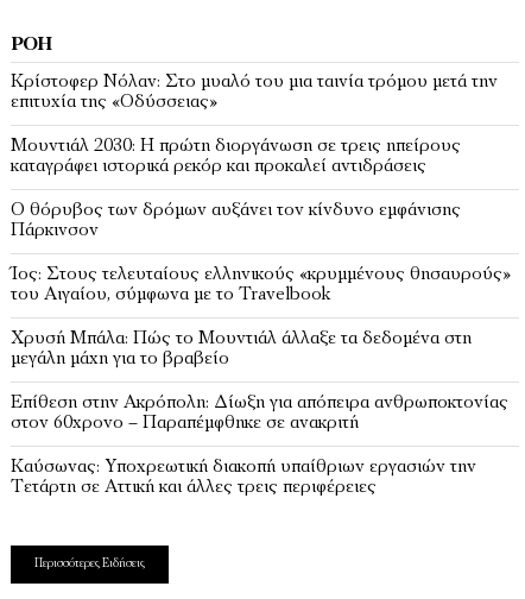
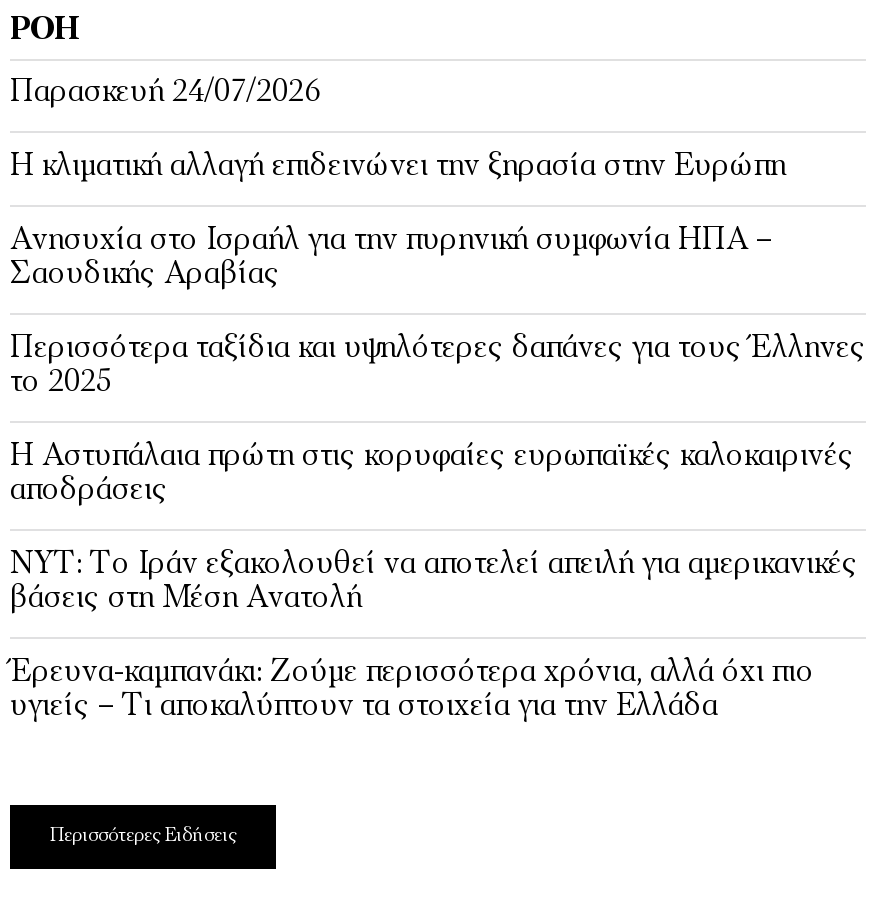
[11,73,498,112] Κρίστοφερ Νόλαν: Στο μυαλό του μια ταινία τρόμου μετά την | επιτυχία της «Οδύσσειας» -> [10,78,320,110] Παρασκευή 24/07/2026
[11,137,461,176] Μουντιάλ 2030: Η πρώτη διοργάνωση σε τρεις ηπείρους | καταγράφει ιστορικά ρεκόρ και προκαλεί αντιδράσεις -> [10,152,786,184] Η κλιματική αλλαγή επιδεινώνει την ξηρασία στην Ευρώπη
[11,201,461,241] Ο θόρυβος των δρόμων αυξάνει τον κίνδυνο εμφάνισης | Πάρκινσον -> [10,226,772,292] Ανησυχία στο Ισραήλ για την πυρηνική συμφωνία ΗΠΑ – | Σαουδικής Αραβίας
[11,266,511,305] Ίος: Στους τελευταίους ελληνικούς «κρυμμένους θησαυρούς» | του Αιγαίου, σύμφωνα με το Travelbook -> [10,334,866,400] Περισσότερα ταξίδια και υψηλότερες δαπάνες για τους Έλληνες | το 2025
[11,330,472,369] Χρυσή Μπάλα: Πώς το Μουντιάλ άλλαξε τα δεδομένα στη | μεγάλη μάχη για το βραβείο -> [10,442,854,508] Η Αστυπάλαια πρώτη στις κορυφαίες ευρωπαϊκές καλοκαιρινές | αποδράσεις
[11,394,508,433] Επίθεση στην Ακρόπολη: Δίωξη για απόπειρα ανθρωποκτονίας | στον 60χρονο – Παραπέμφθηκε σε ανακριτή -> [10,550,858,616] ΝΥΤ: Το Ιράν εξακολουθεί να αποτελεί απειλή για αμερικανικές | βάσεις στη Μέση Ανατολή
[11,458,476,497] Καύσωνας: Υποχρεωτική διακοπή υπαίθριων εργασιών την | Τετάρτη σε Αττική και άλλες τρεις περιφέρειες -> [10,658,814,724] Έρευνα-καμπανάκι: Ζούμε περισσότερα χρόνια, αλλά όχι πιο | υγιείς – Τι αποκαλύπτουν τα στοιχεία για την Ελλάδα

